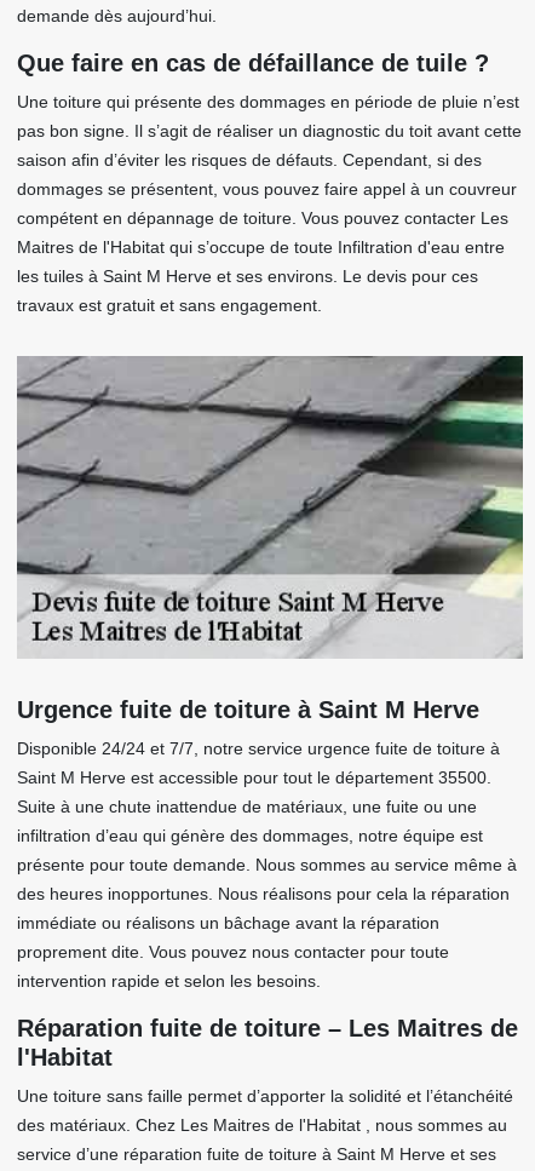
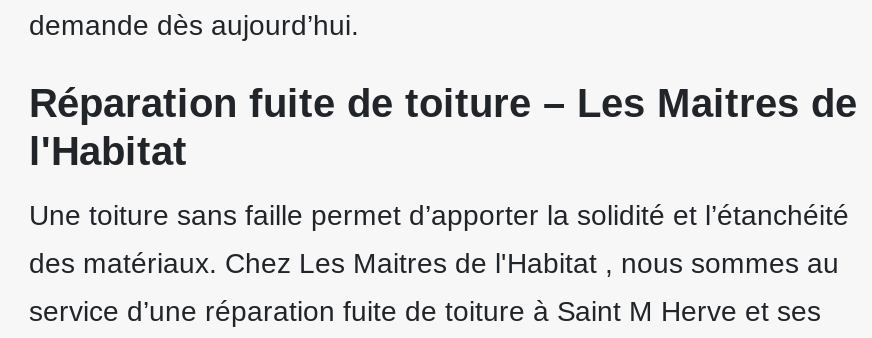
[17,50,522,315] Que faire en cas de défaillance de tuile ? | Une toiture qui présente des dommages en période de pluie n’est | pas bon signe. Il s’agit de réaliser un diagnostic du toit avant cette | saison afin d’éviter les risques de défauts. Cependant, si des | dommages se présentent, vous pouvez faire appel à un couvreur | compétent en dépannage de toiture. Vous pouvez contacter Les | Maitres de l'Habitat qui s’occupe de toute Infiltration d'eau entre | les tuiles à Saint M Herve et ses environs. Le devis pour ces | travaux est gratuit et sans engagement. -> none
[16,355,524,991] [image] | Urgence fuite de toiture à Saint M Herve | Disponible 24/24 et 7/7, notre service urgence fuite de toiture à | Saint M Herve est accessible pour tout le département 35500. | Suite à une chute inattendue de matériaux, une fuite ou une | infiltration d’eau qui génère des dommages, notre équipe est | présente pour toute demande. Nous sommes au service même à | des heures inopportunes. Nous réalisons pour cela la réparation | immédiate ou réalisons un bâchage avant la réparation | proprement dite. Vous pouvez nous contacter pour toute | intervention rapide et selon les besoins. -> none

